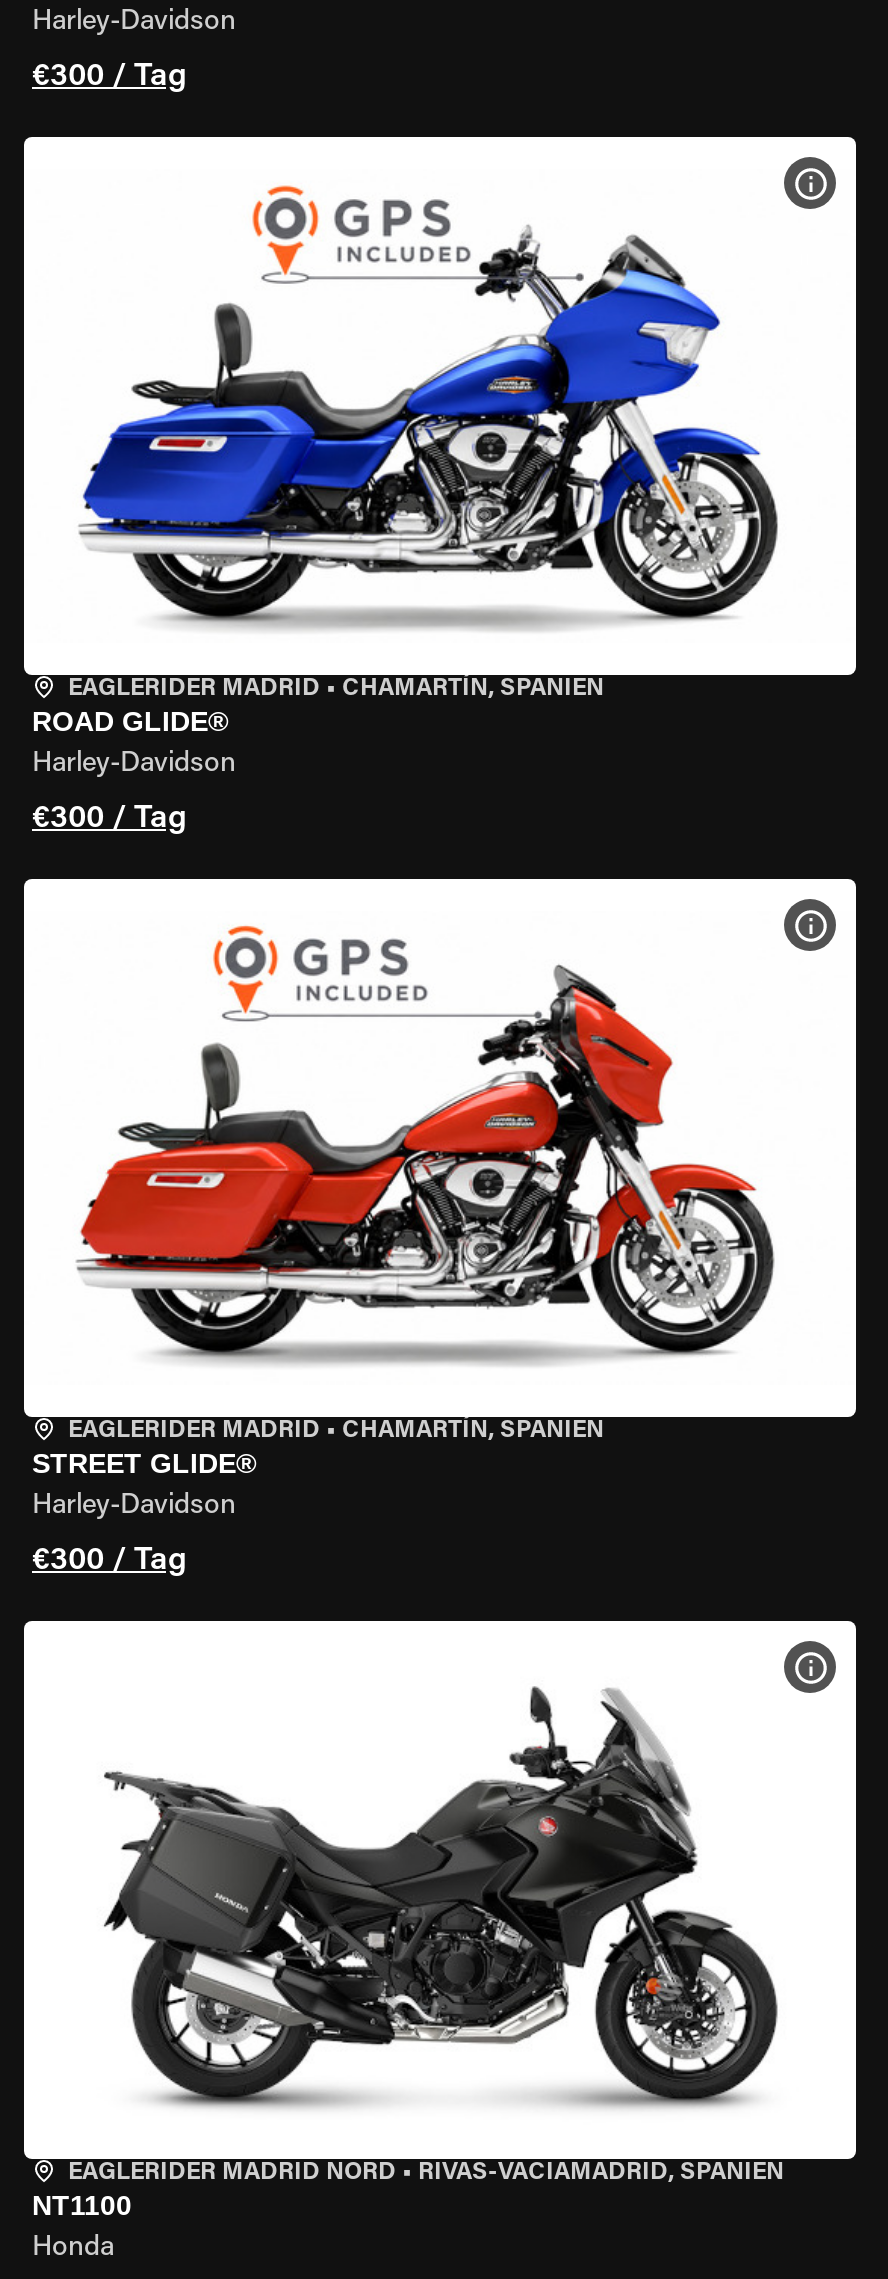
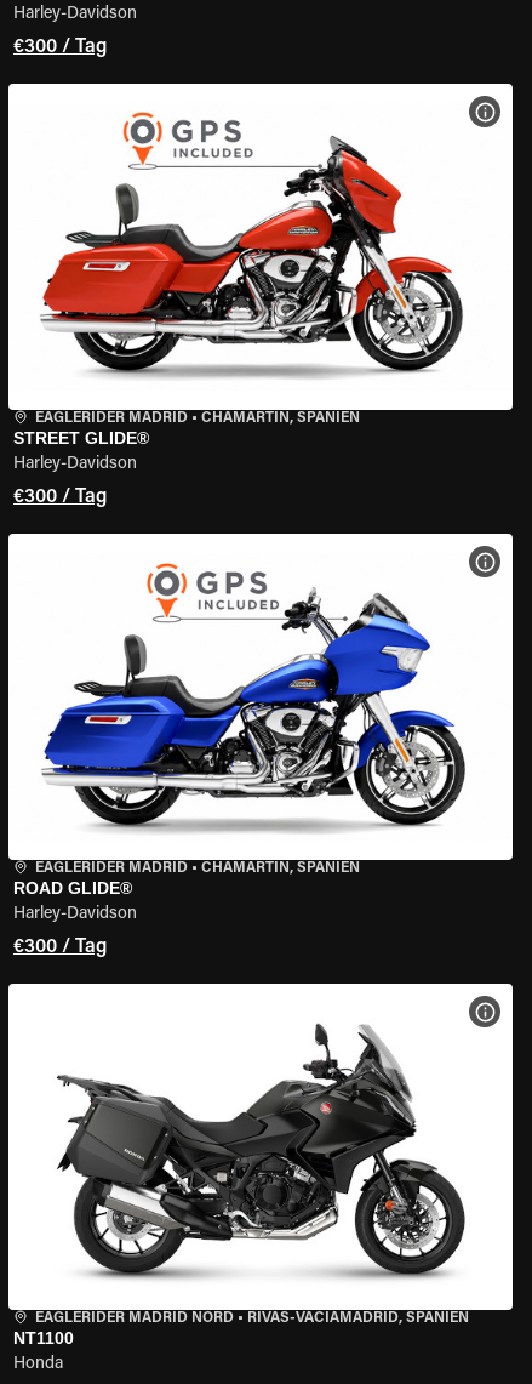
moved [32,183,780,737] -> [13,562,467,898]: [image] | ROAD GLIDE®
moved [32,923,778,1479] -> [13,110,465,448]: [image] | STREET GLIDE®

